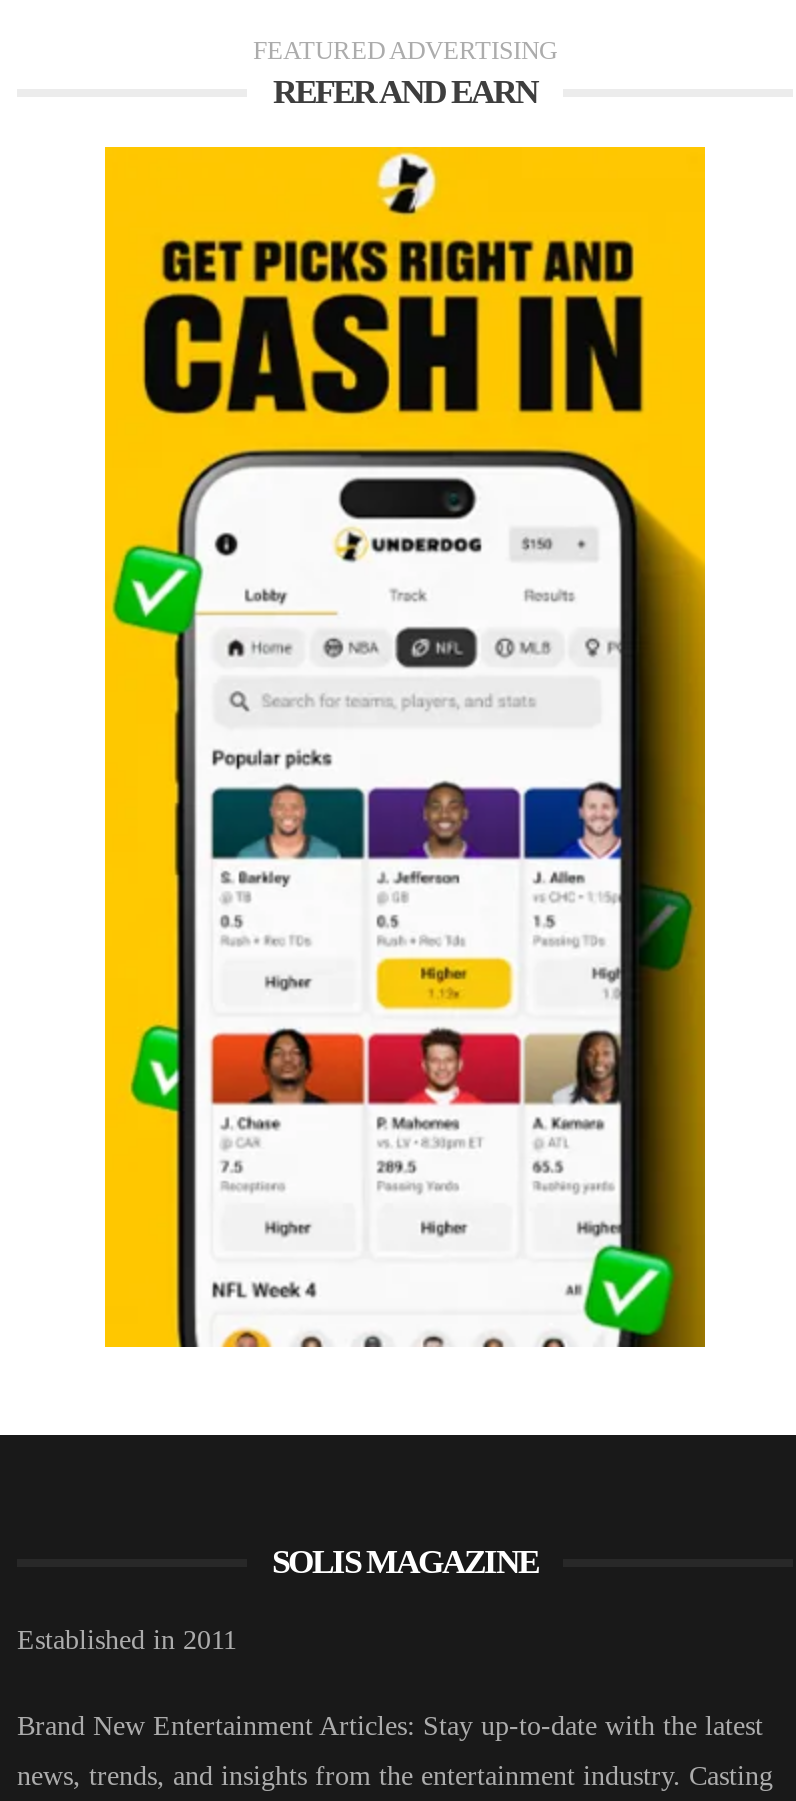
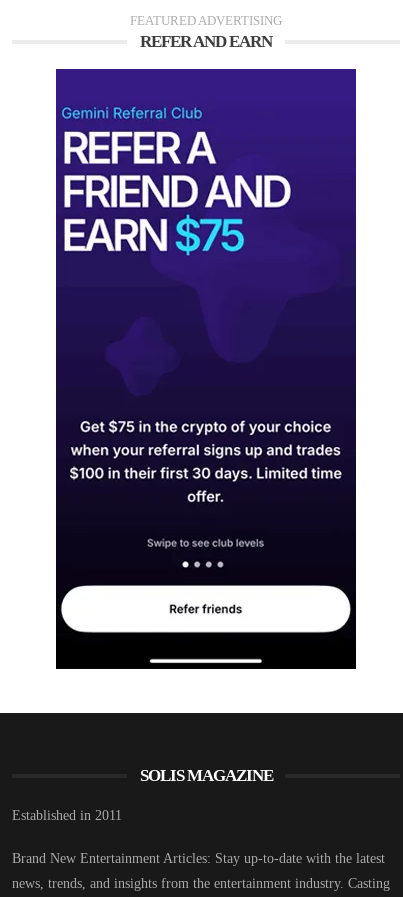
[103,145,707,1349] [image] -> [55,68,357,670] [image]

